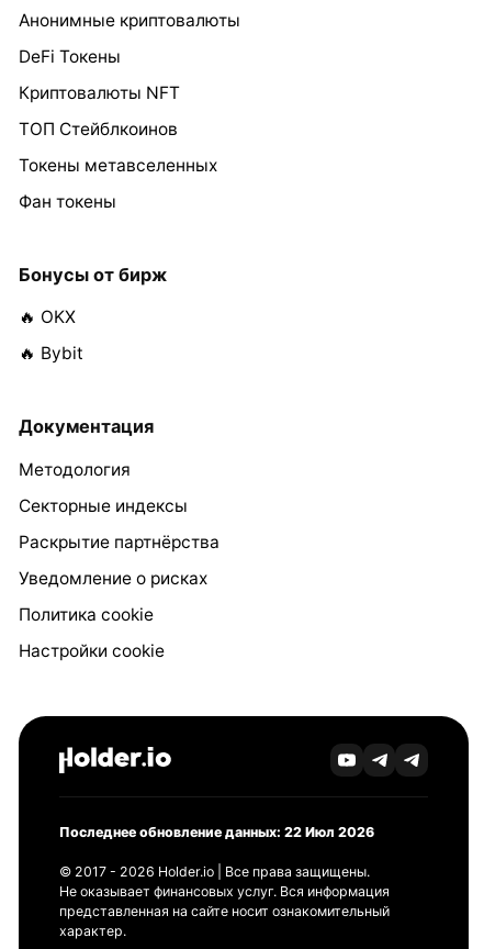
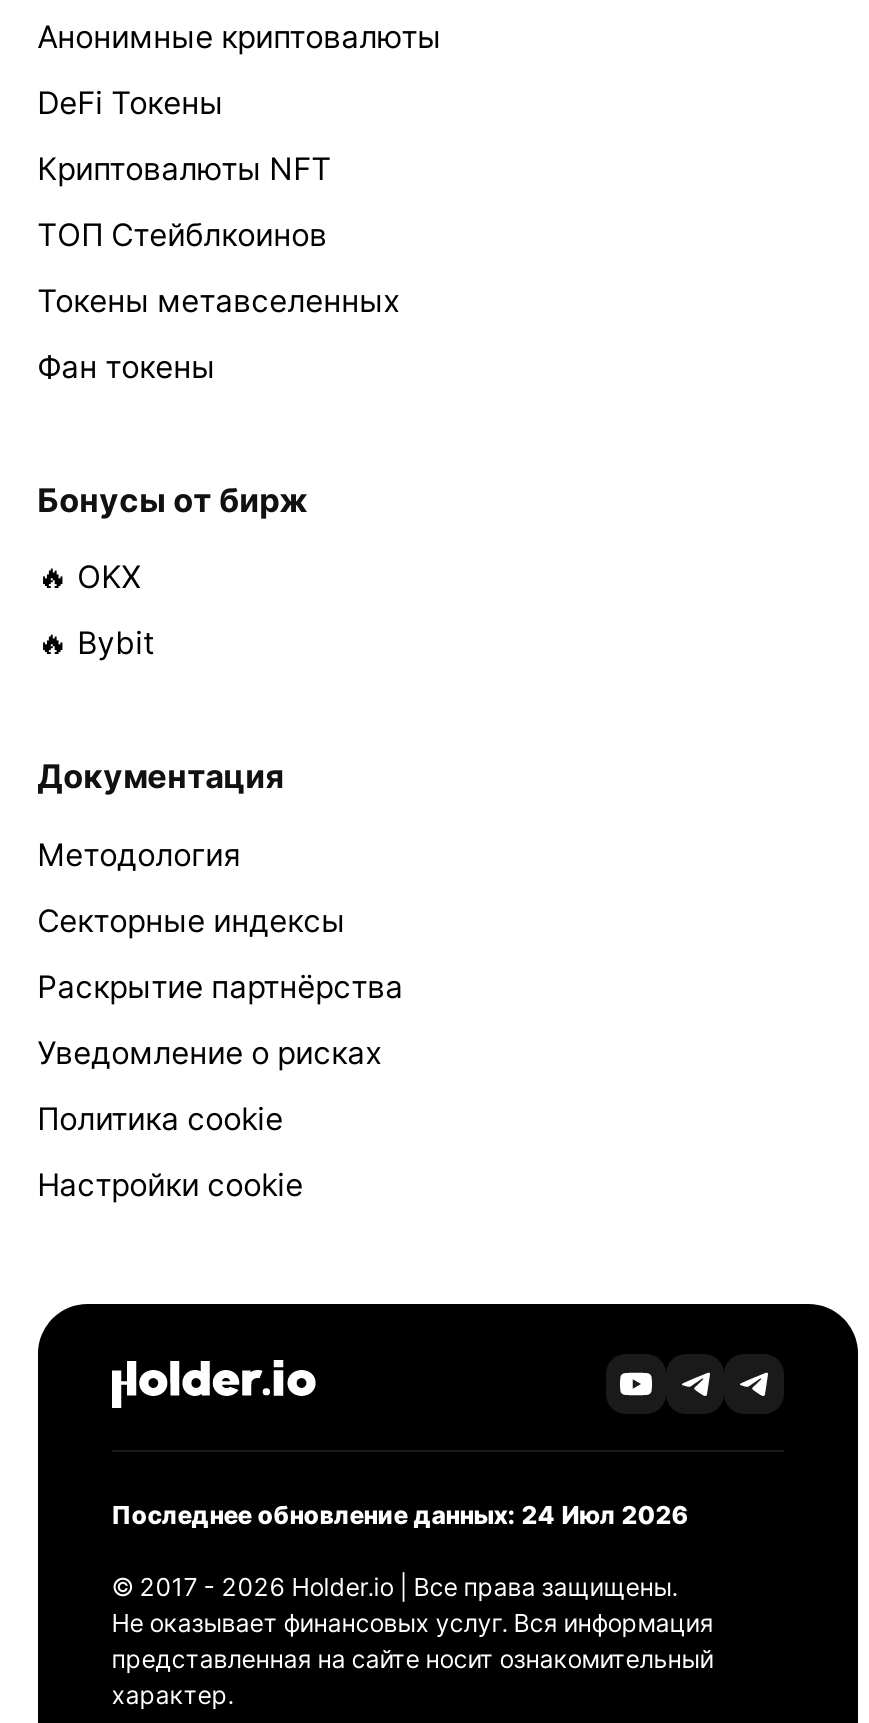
[59,824,374,840] Последнее обновление данных: 22 Июл 2026 -> [112,1500,688,1530] Последнее обновление данных: 24 Июл 2026

